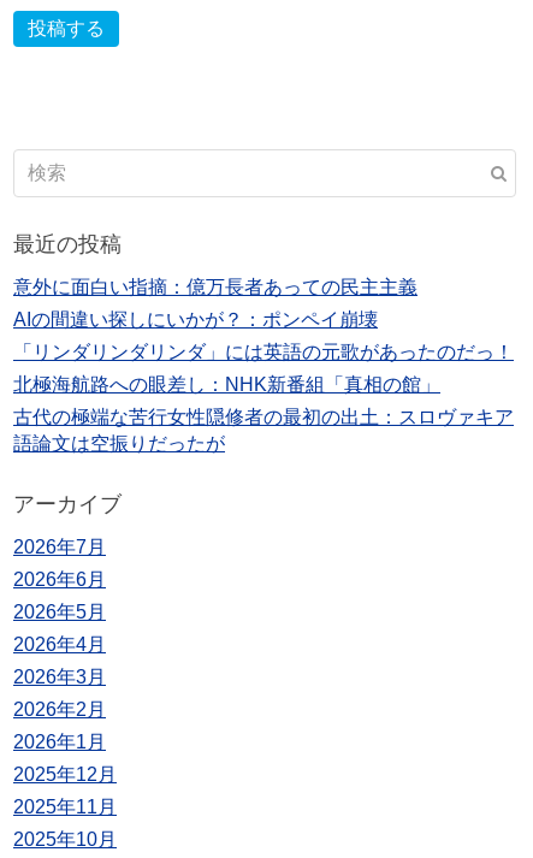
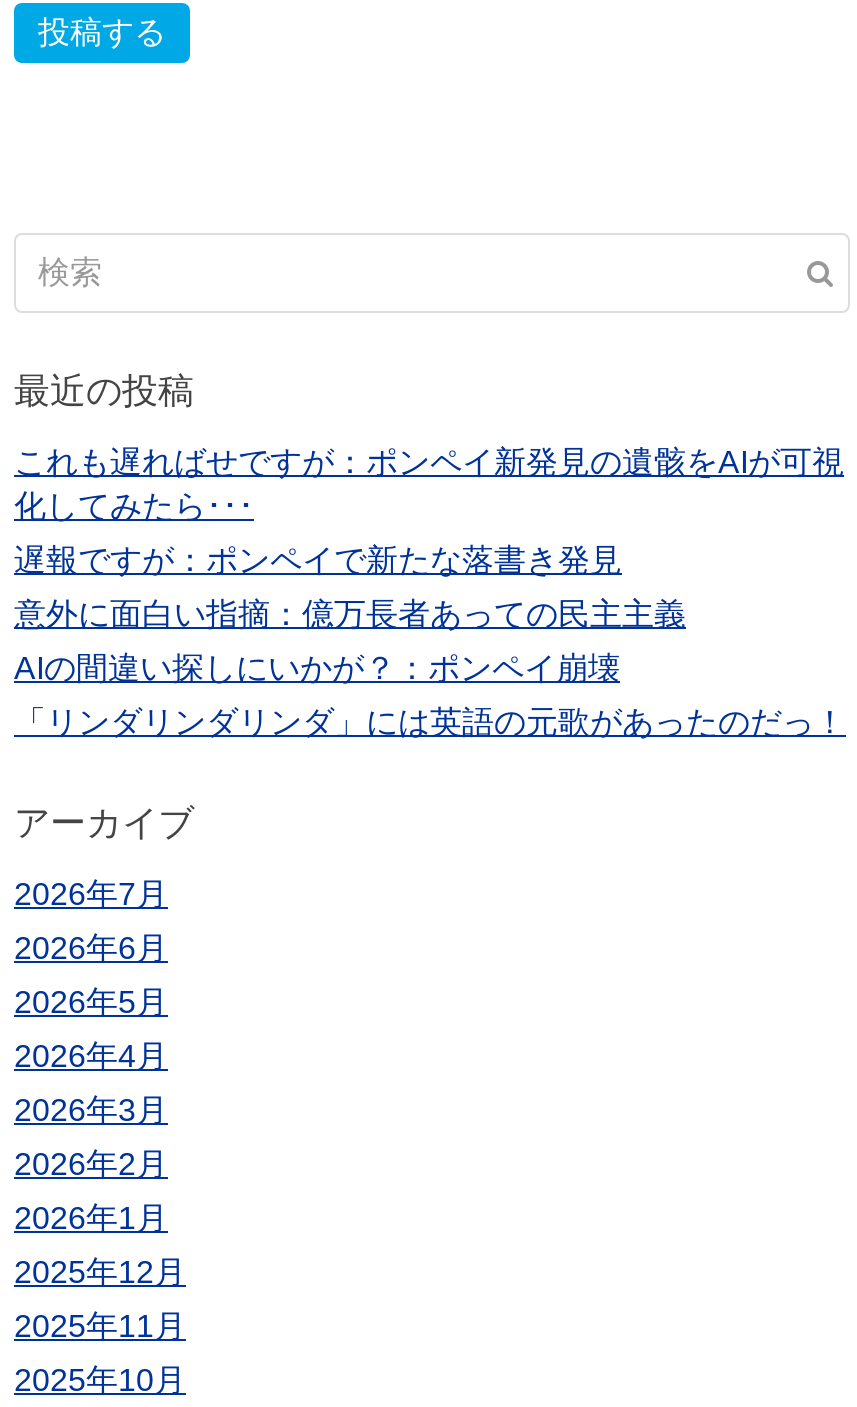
none -> [14,444,844,576] これも遅ればせですが：ポンペイ新発見の遺骸をAIが可視 | 化してみたら･･･ | 遅報ですが：ポンペイで新たな落書き発見
moved [13,277,417,329] -> [14,596,686,684]: 意外に面白い指摘：億万長者あっての民主主義 | AIの間違い探しにいかが？：ポンペイ崩壊
[13,374,514,453] 北極海航路への眼差し：NHK新番組「真相の館」 | 古代の極端な苦行女性隠修者の最初の出土：スロヴァキア | 語論文は空振りだったが -> none

